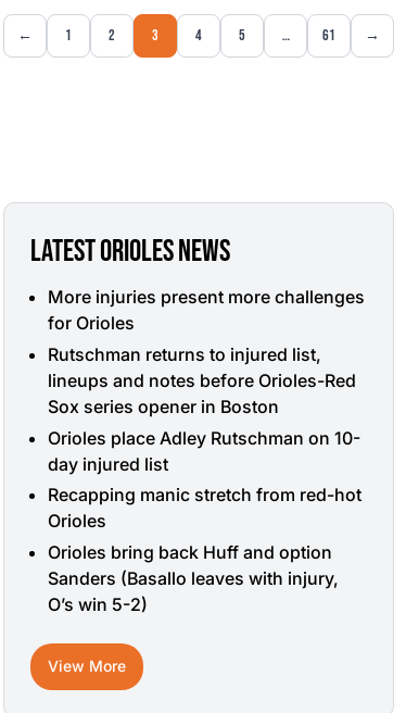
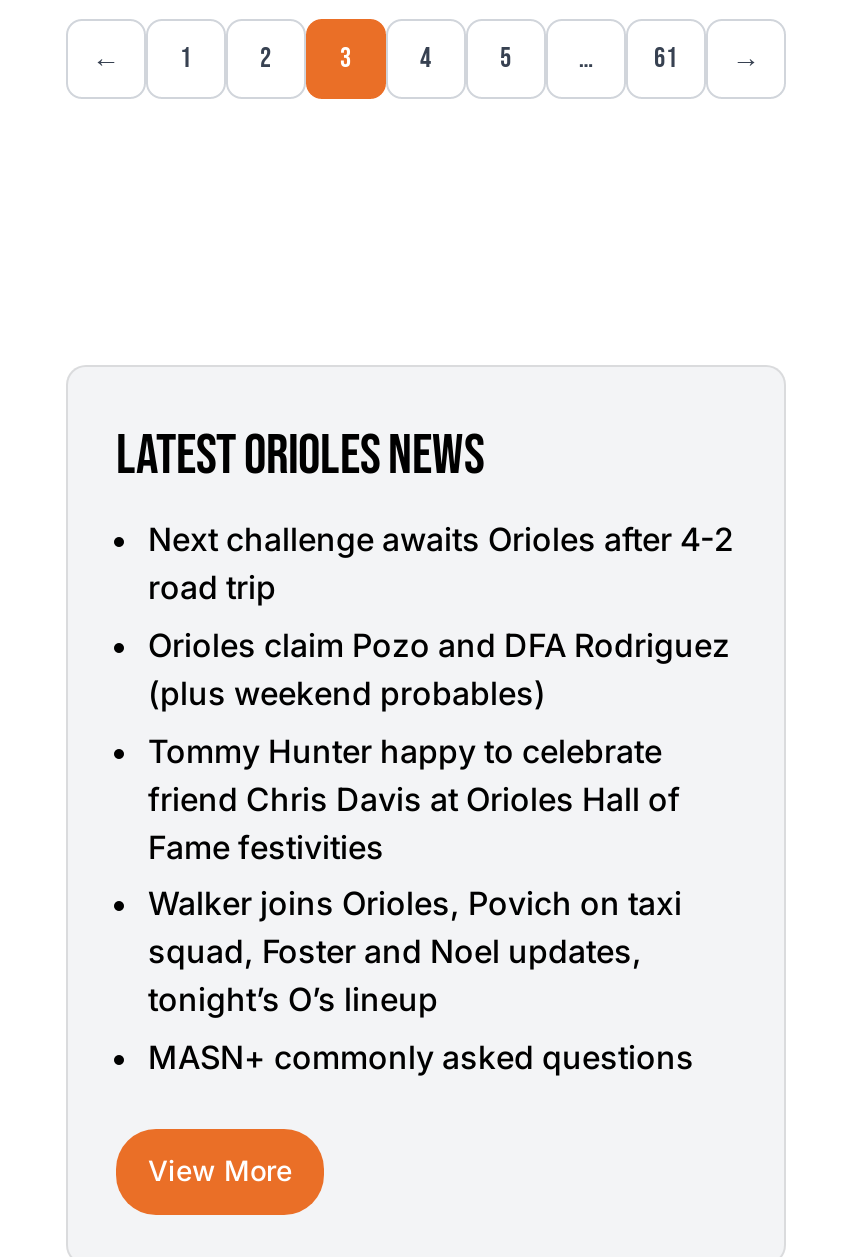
[48,286,365,615] More injuries present more challenges | for Orioles | Rutschman returns to injured list, | lineups and notes before Orioles-Red | Sox series opener in Boston | Orioles place Adley Rutschman on 10- | day injured list | Recapping manic stretch from red-hot | Orioles | Orioles bring back Huff and option | Sanders (Basallo leaves with injury, | O’s win 5-2) -> [148,519,734,1077] Next challenge awaits Orioles after 4-2 | road trip | Orioles claim Pozo and DFA Rodriguez | (plus weekend probables) | Tommy Hunter happy to celebrate | friend Chris Davis at Orioles Hall of | Fame festivities | Walker joins Orioles, Povich on taxi | squad, Foster and Noel updates, | tonight’s O’s lineup | MASN+ commonly asked questions

